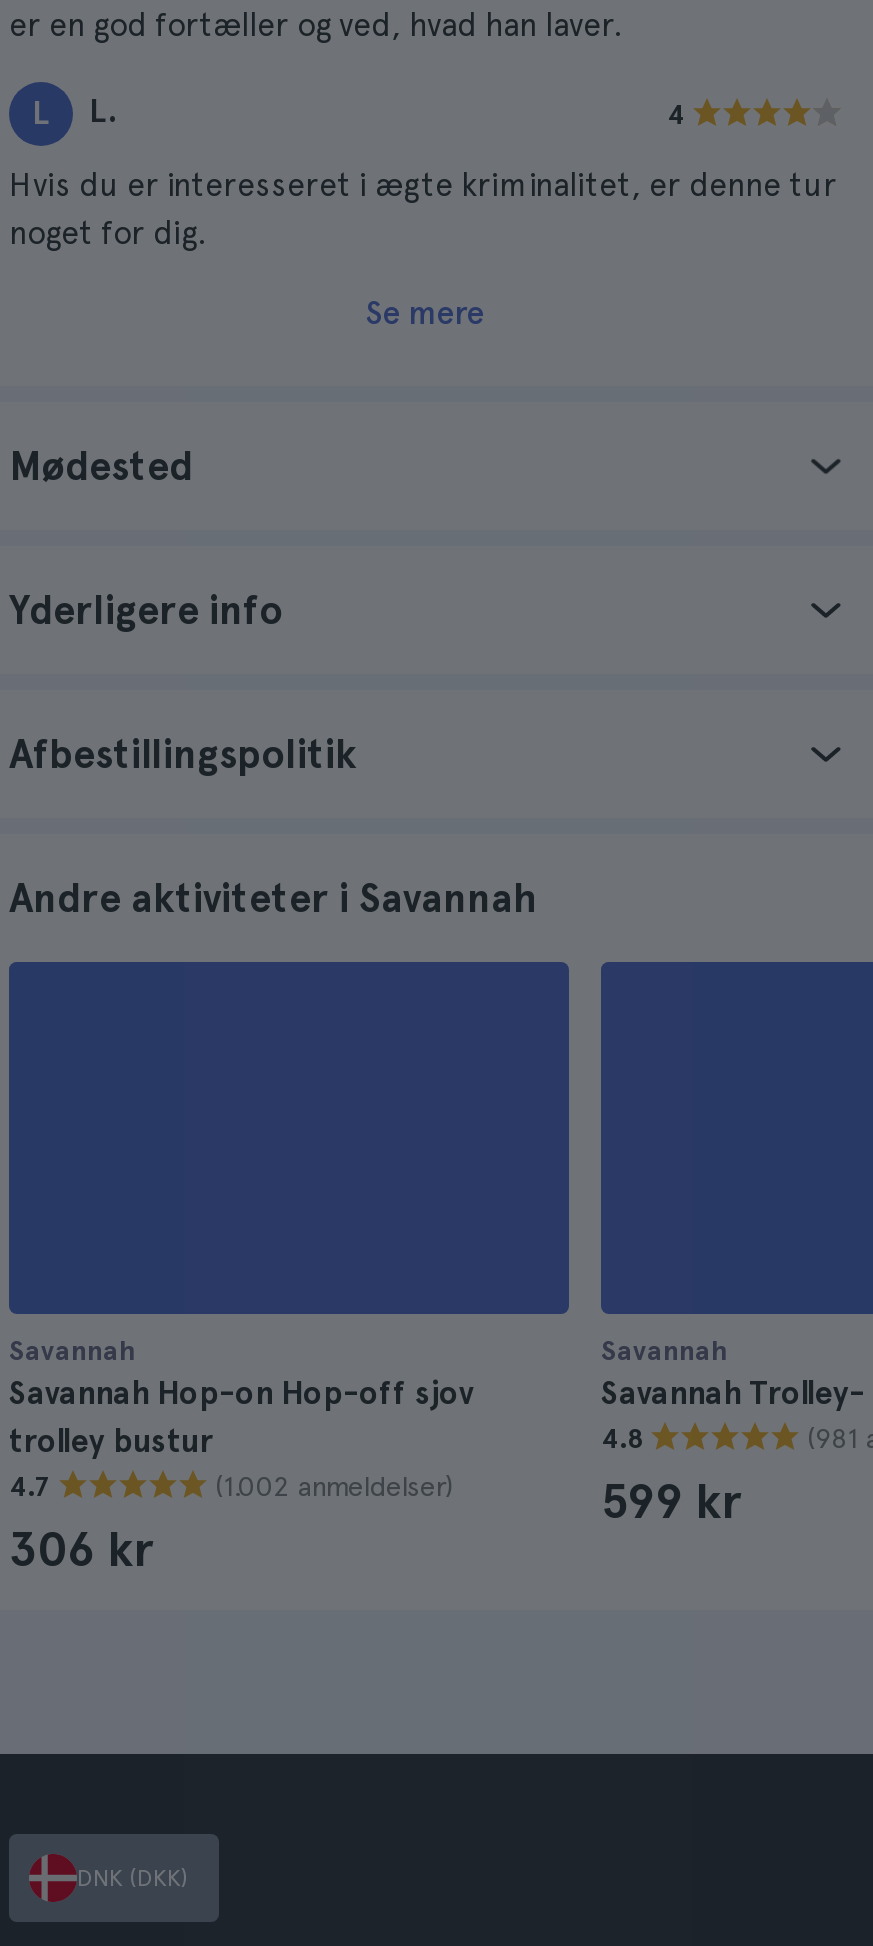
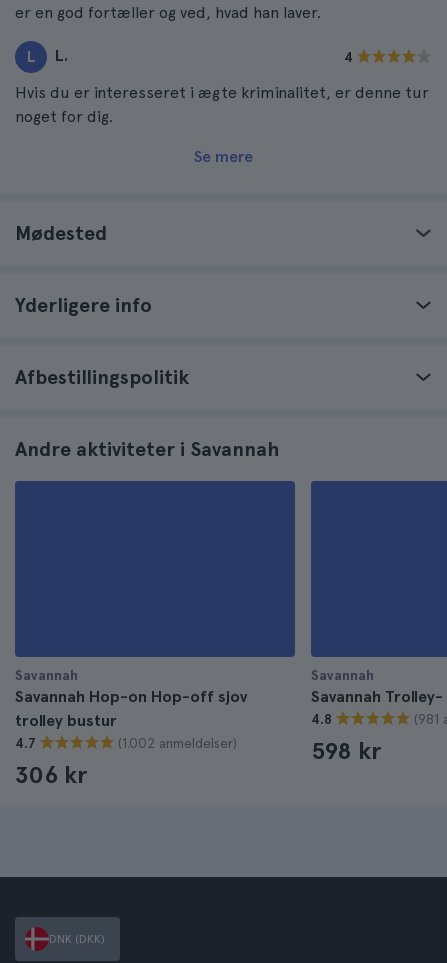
[601,1472,741,1530] 599 kr -> [311,736,381,765] 598 kr

